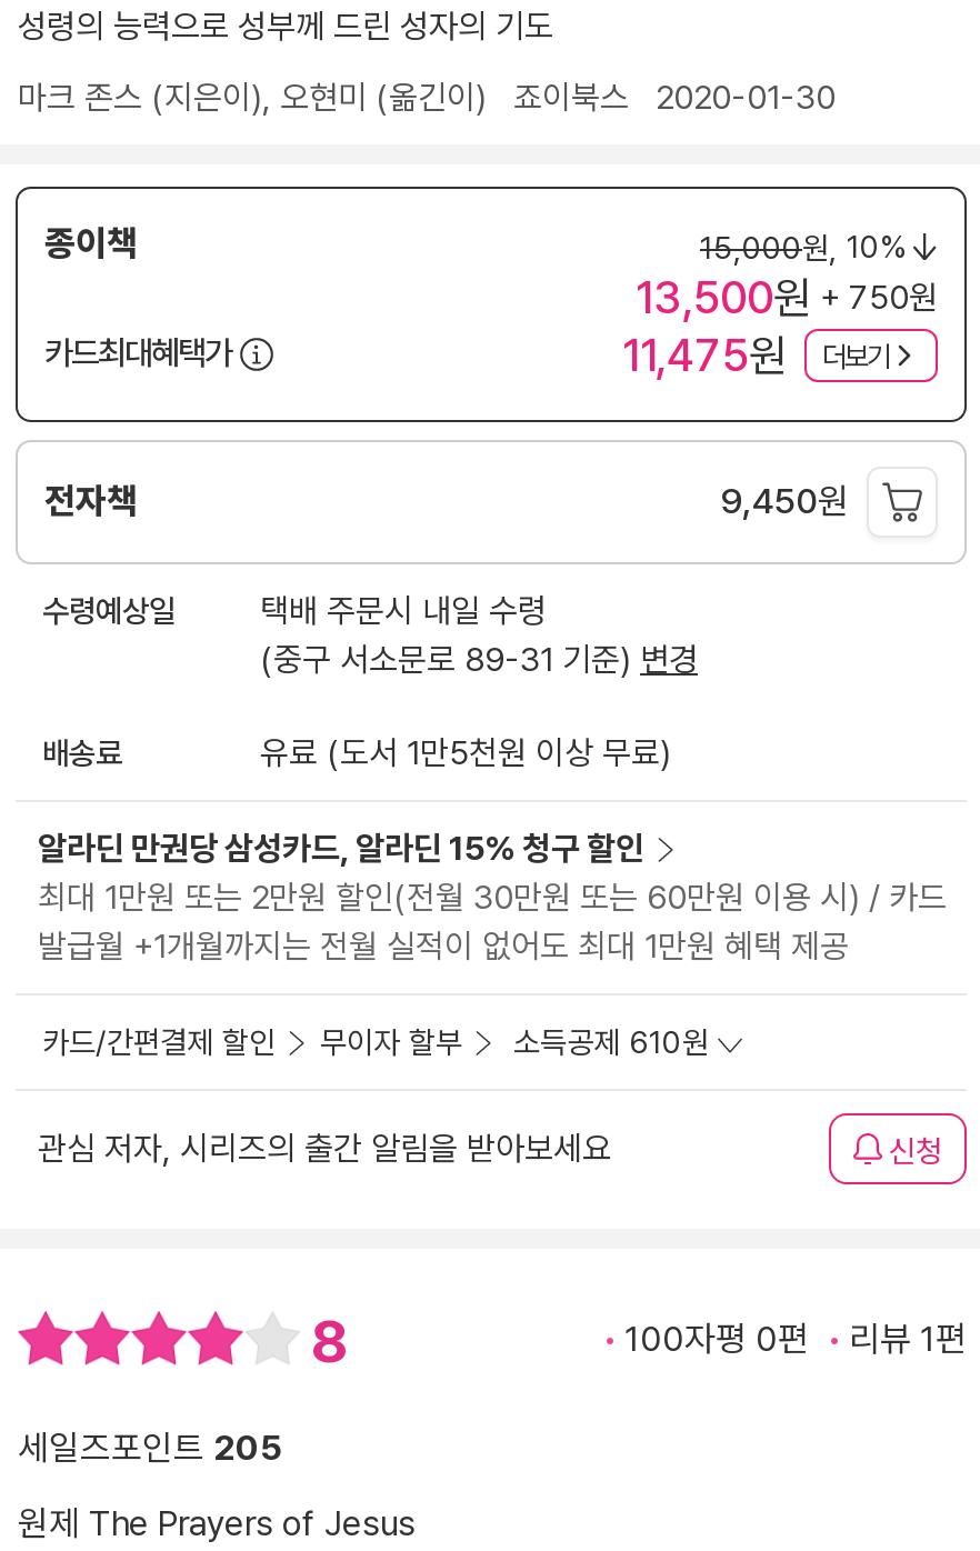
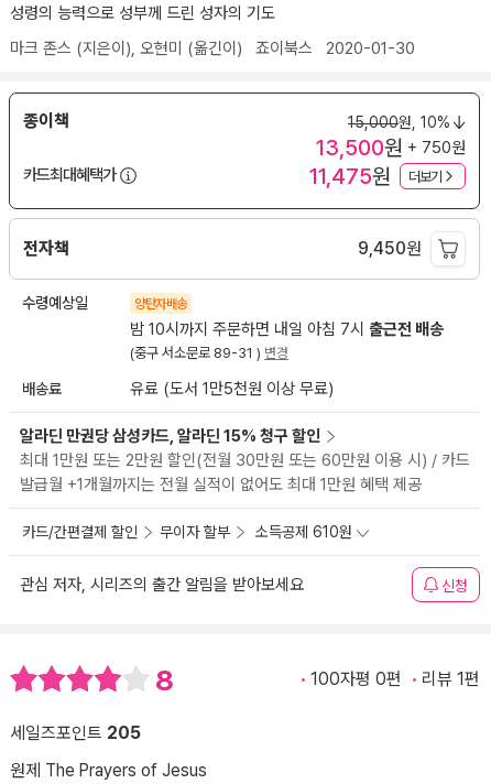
[260,592,698,681] 택배 주문시 내일 수령 | (중구 서소문로 89-31 기준) 변경 -> [130,297,444,361] 양탄자배송 | 밤 10시까지 주문하면 내일 아침 7시 출근전 배송 | (중구 서소문로 89-31 ) 변경

